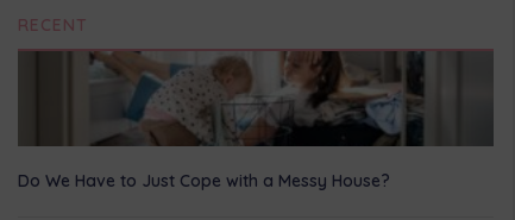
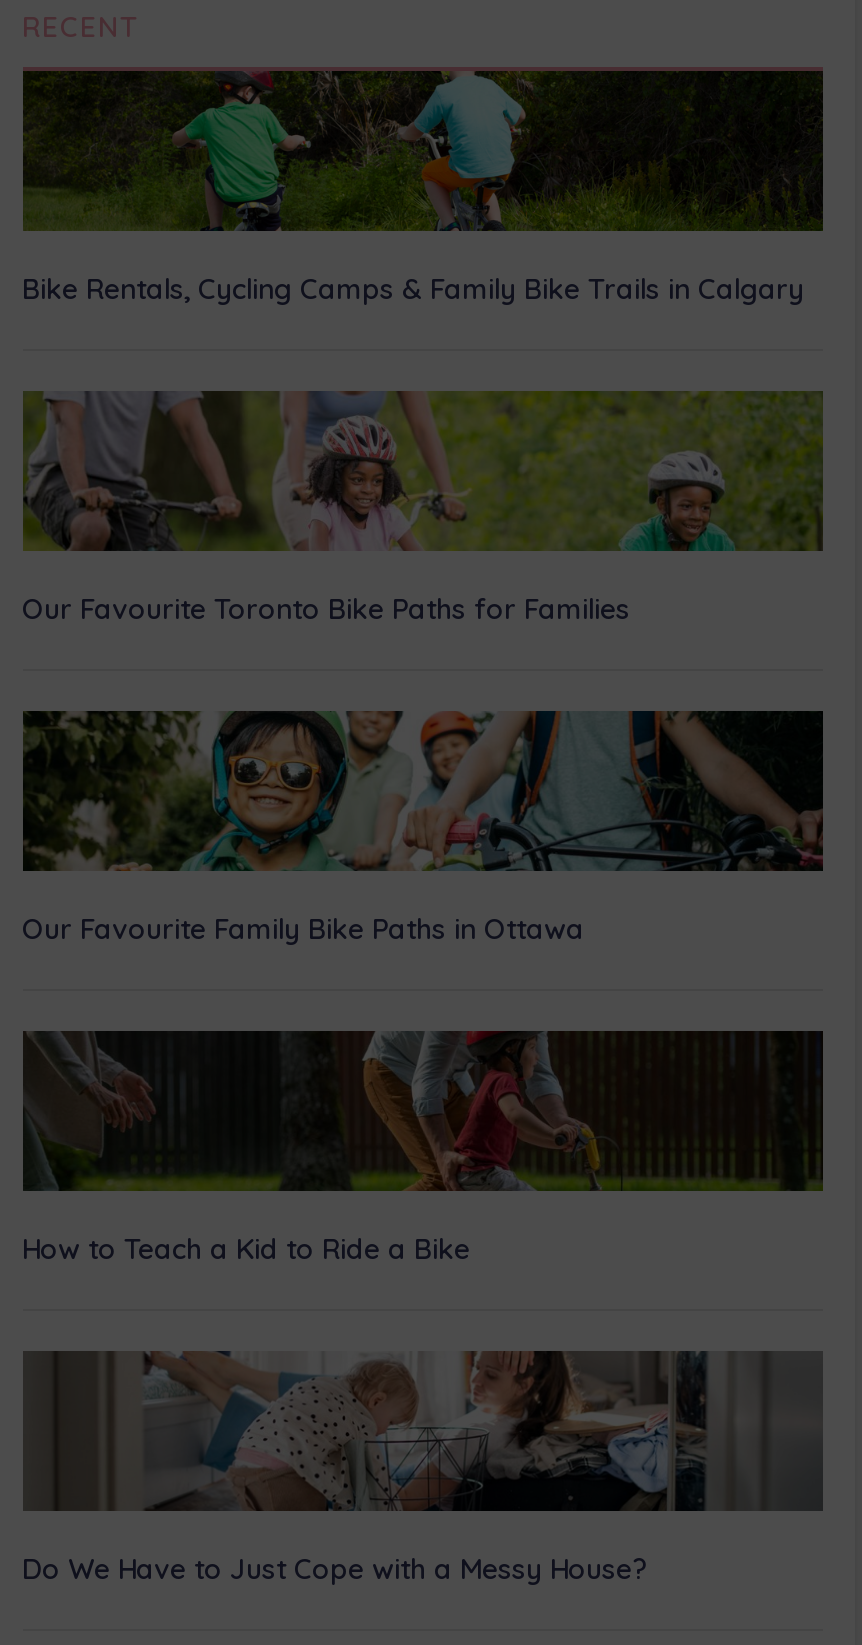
none -> [21,389,825,627] [image] | Our Favourite Toronto Bike Paths for Families
none -> [21,709,825,947] [image] | Our Favourite Family Bike Paths in Ottawa
none -> [21,1029,825,1267] [image] | How to Teach a Kid to Ride a Bike
none -> [22,69,823,307] [image] | Bike Rentals, Cycling Camps & Family Bike Trails in Calgary

